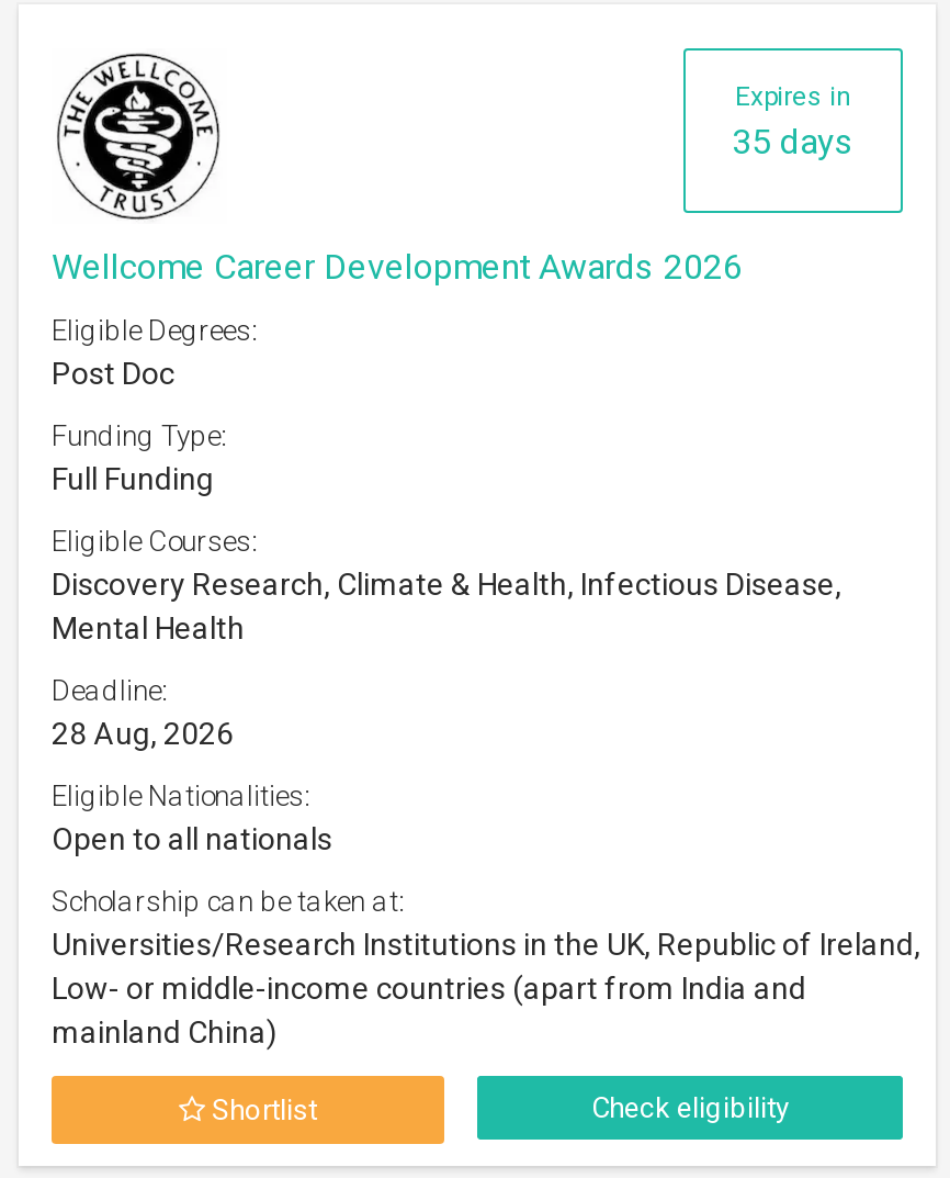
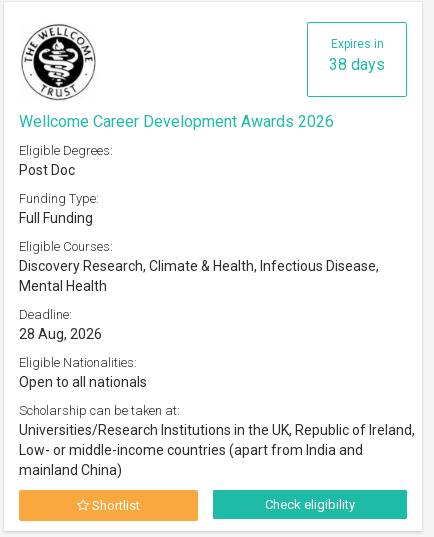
[732,121,855,162] 35 days -> [329,55,385,74] 38 days

